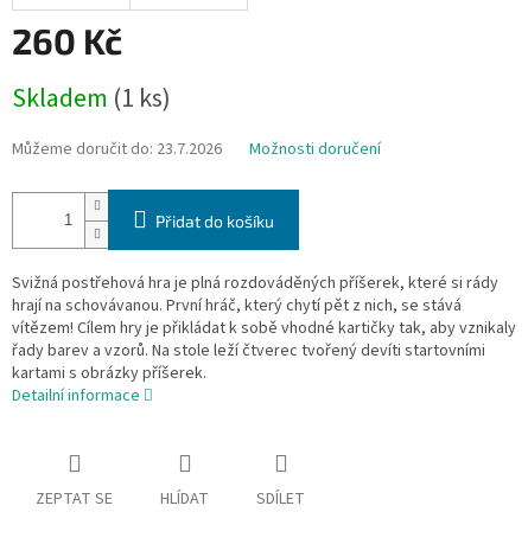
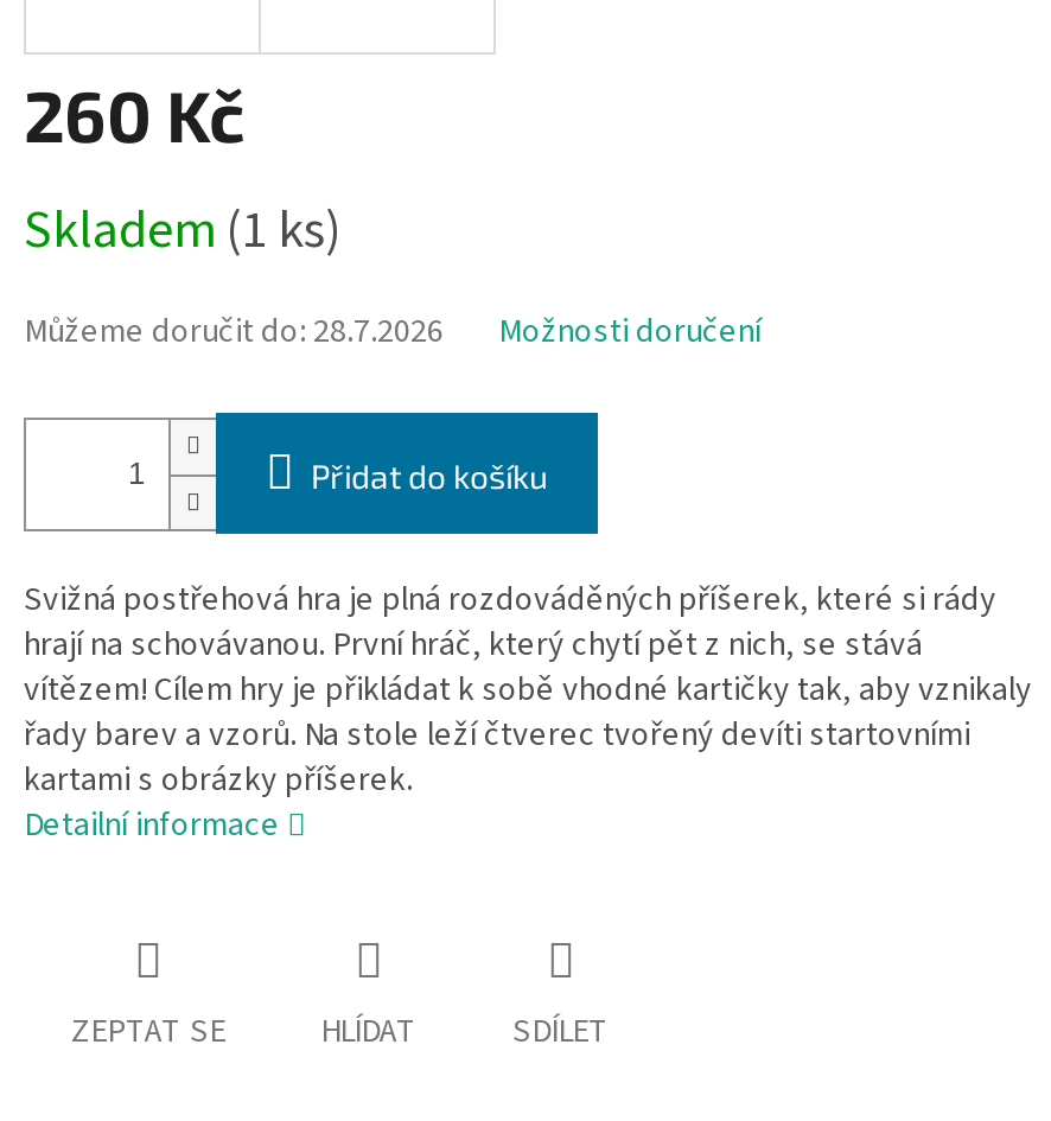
[12,138,222,162] Můžeme doručit do: 23.7.2026 -> [24,309,444,357] Můžeme doručit do: 28.7.2026

